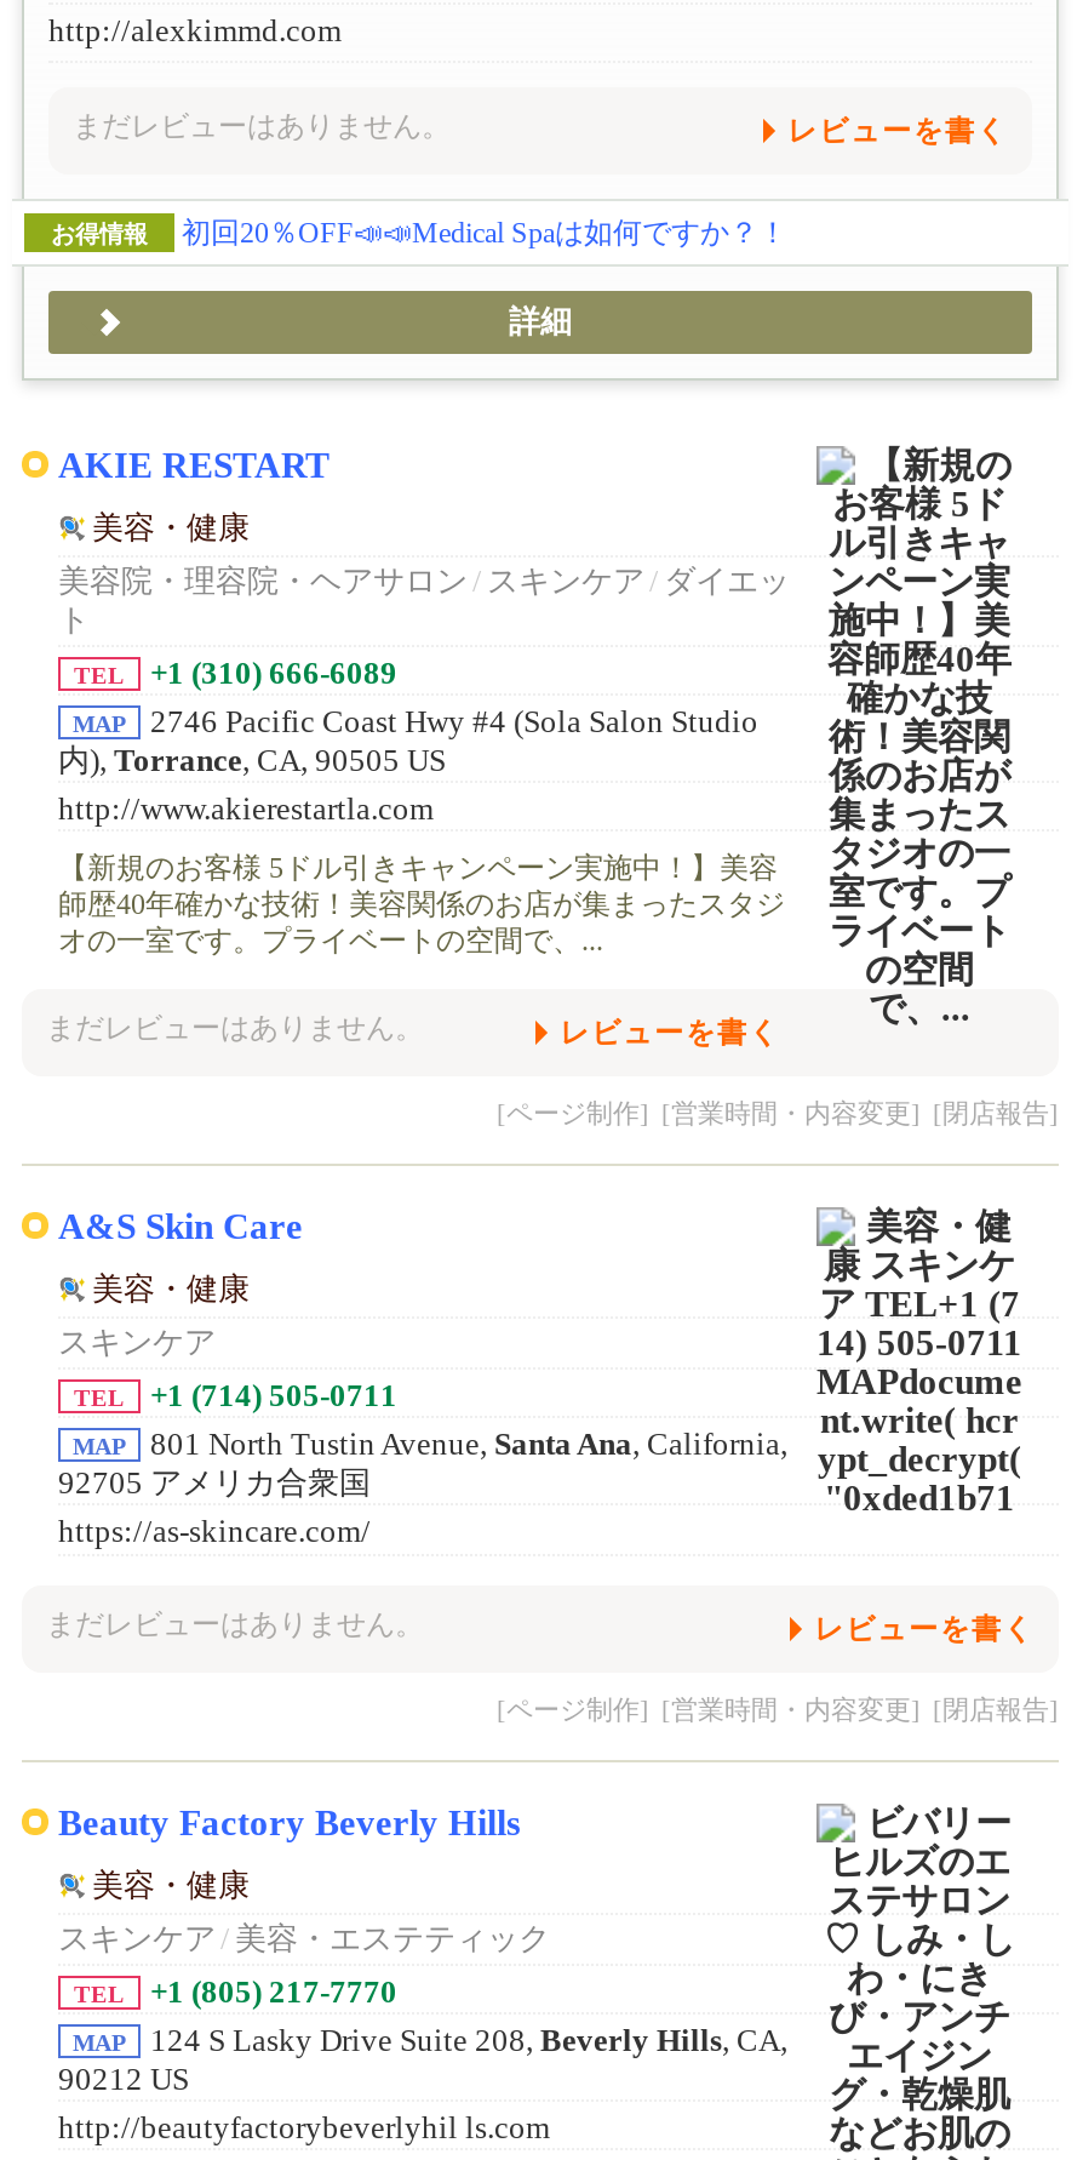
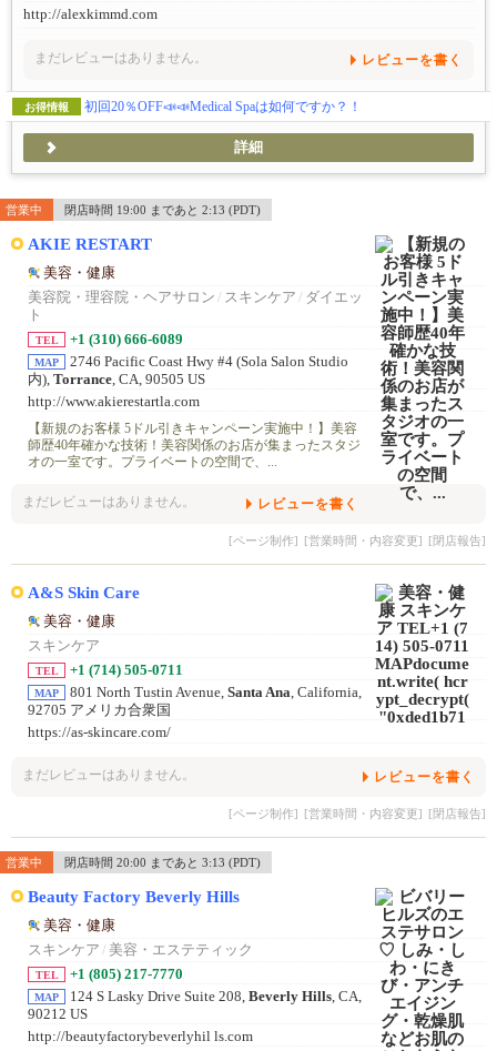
none -> [6,203,261,216] 営業中 | 閉店時間 19:00 まであと 2:13 (PDT)
none -> [6,855,261,869] 営業中 | 閉店時間 20:00 まであと 3:13 (PDT)

